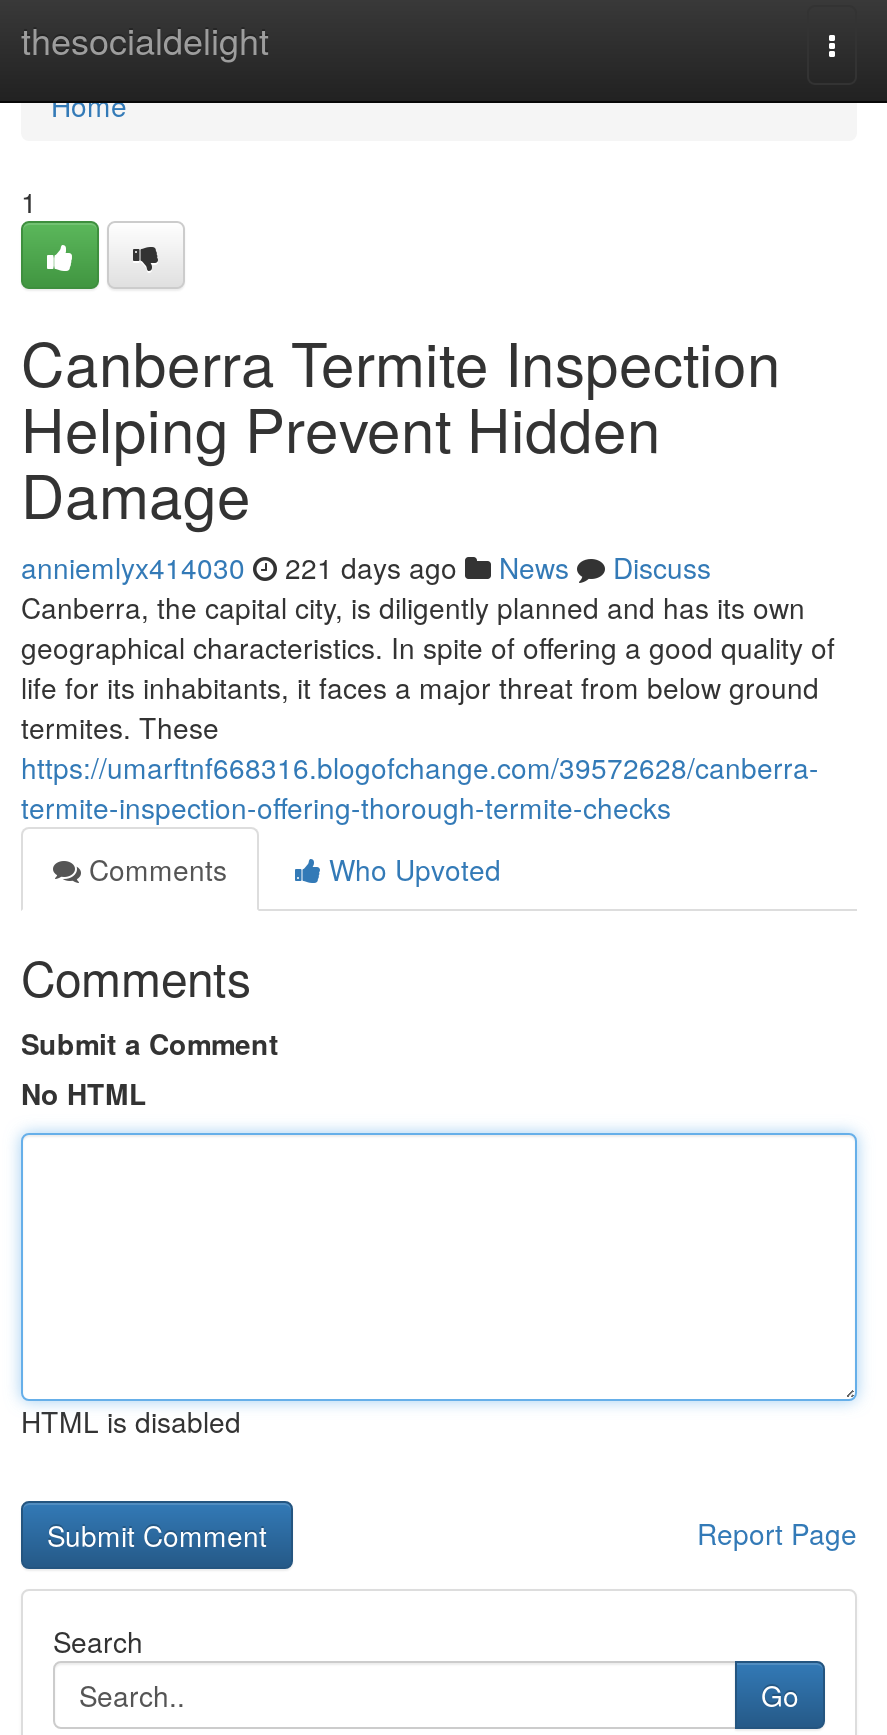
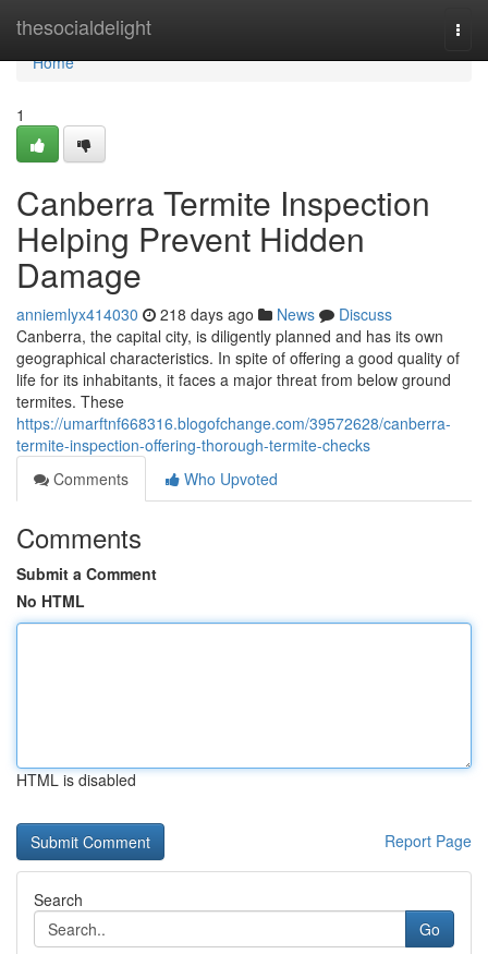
[21,547,711,587] anniemlyx414030 221 days ago News Discuss -> [16,303,392,325] anniemlyx414030 218 days ago News Discuss

